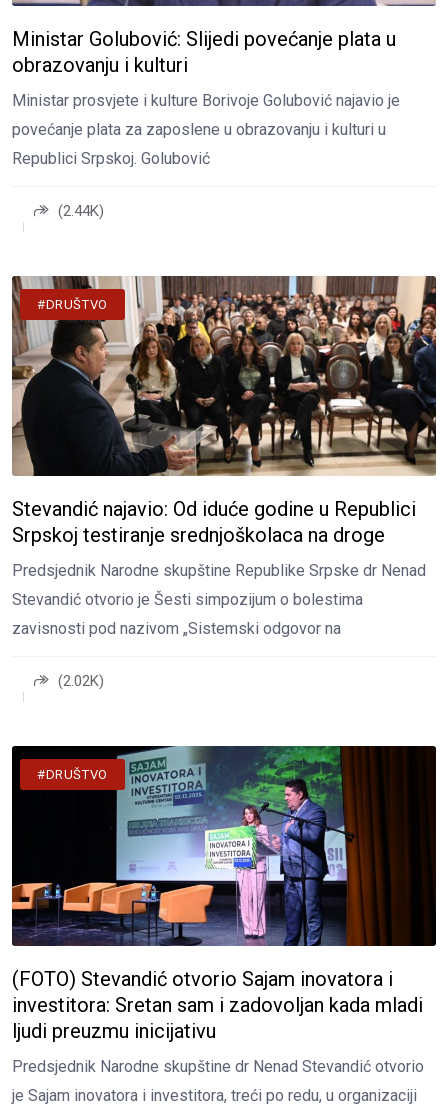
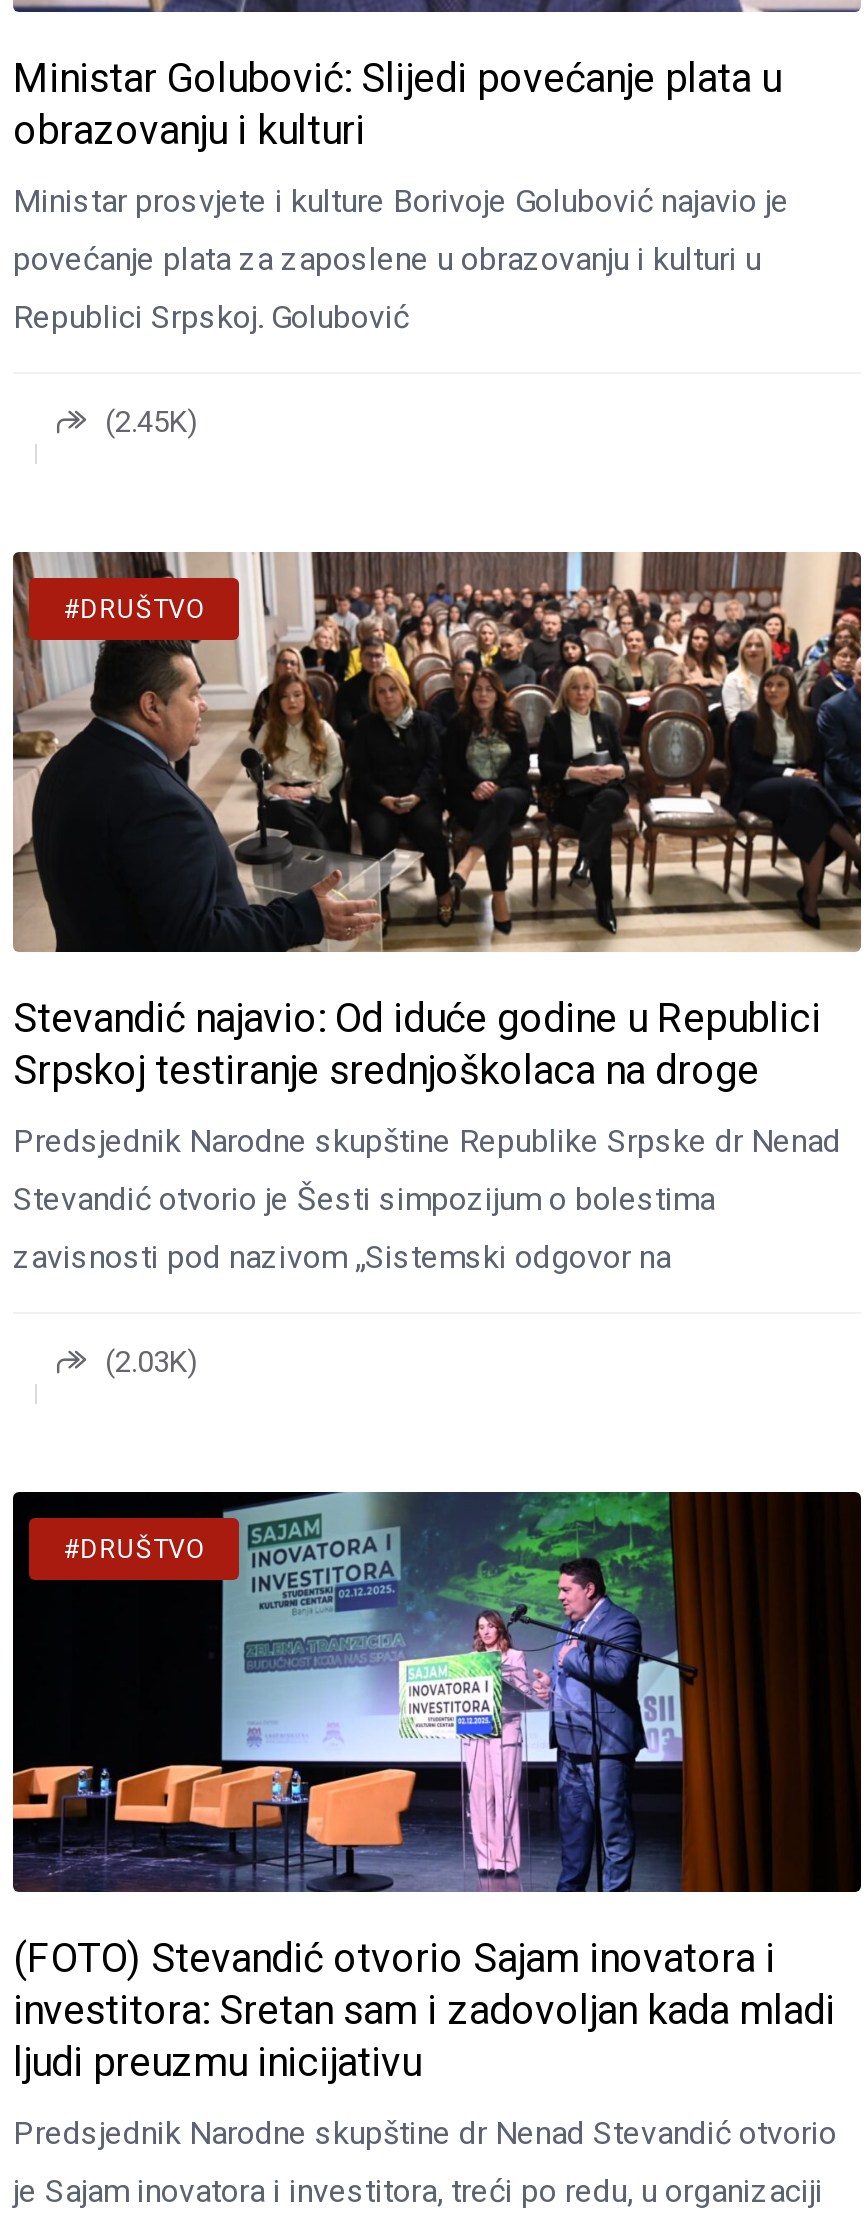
[54,202,104,220] (2.44K) -> [97,404,197,440] (2.45K)
[54,672,104,690] (2.02K) -> [97,1344,197,1380] (2.03K)

